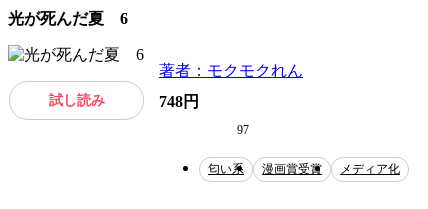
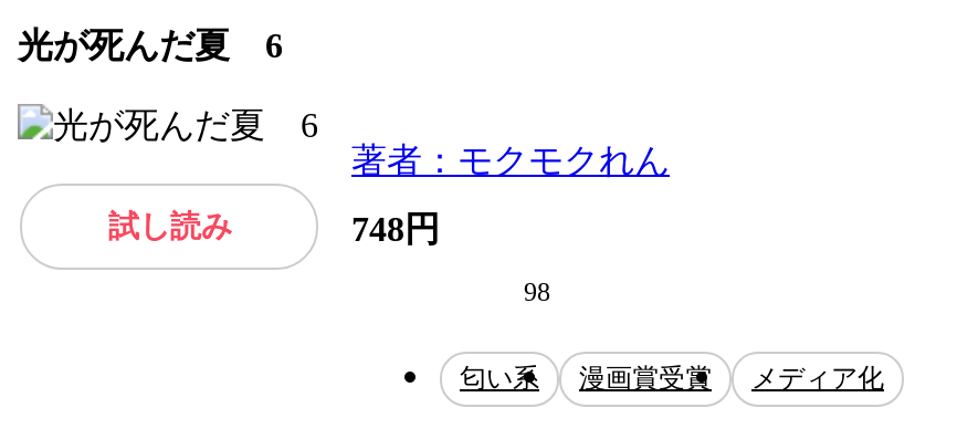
[237,123,249,137] 97 -> [524,276,550,307] 98

